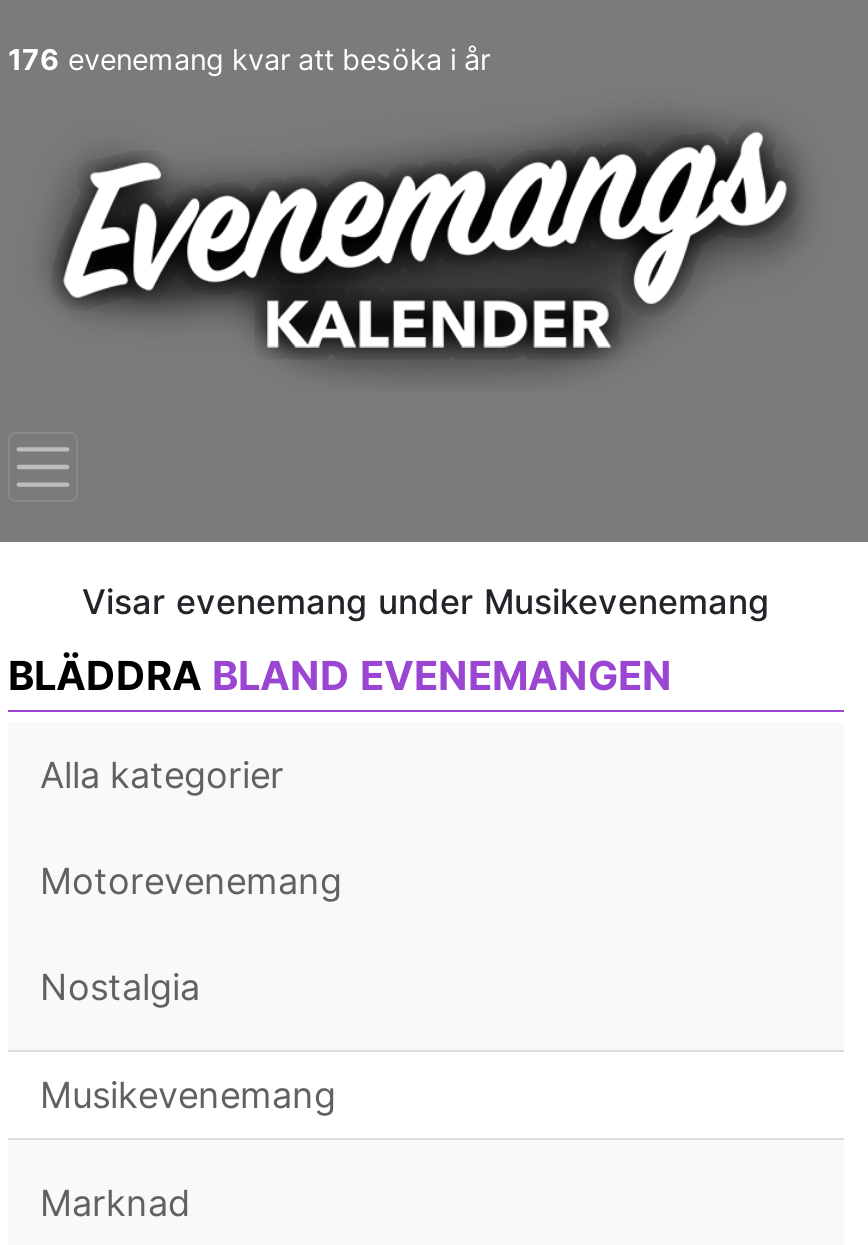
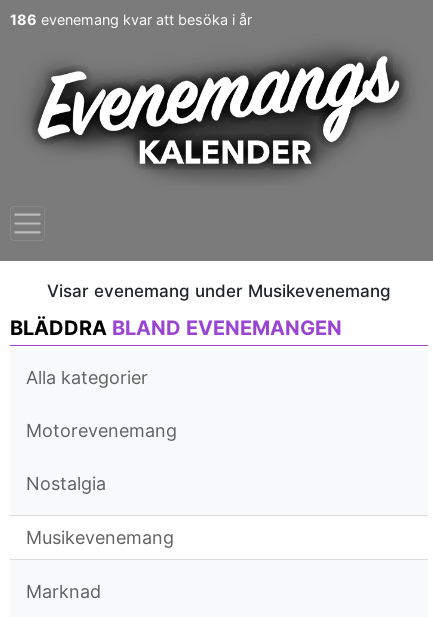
[8,42,490,76] 176 evenemang kvar att besöka i år -> [10,11,252,28] 186 evenemang kvar att besöka i år

